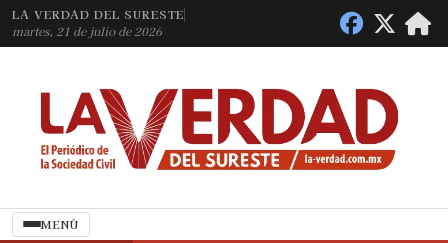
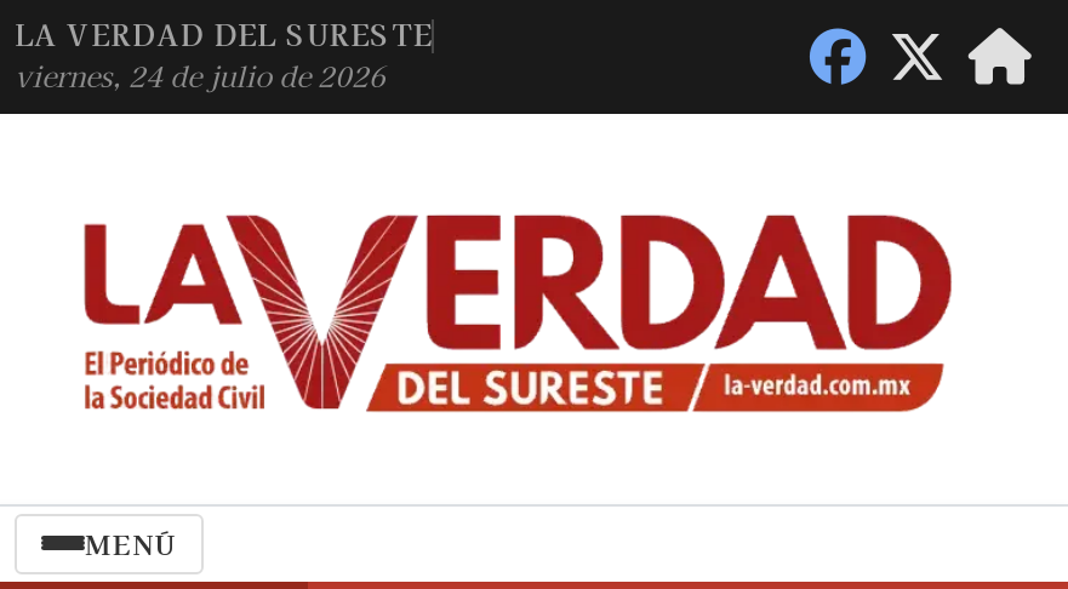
[12,23,162,39] martes, 21 de julio de 2026 -> [15,57,385,96] viernes, 24 de julio de 2026

